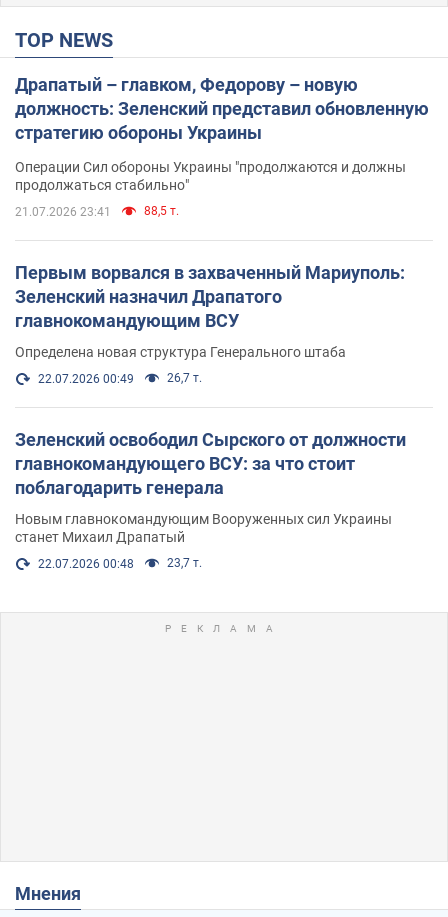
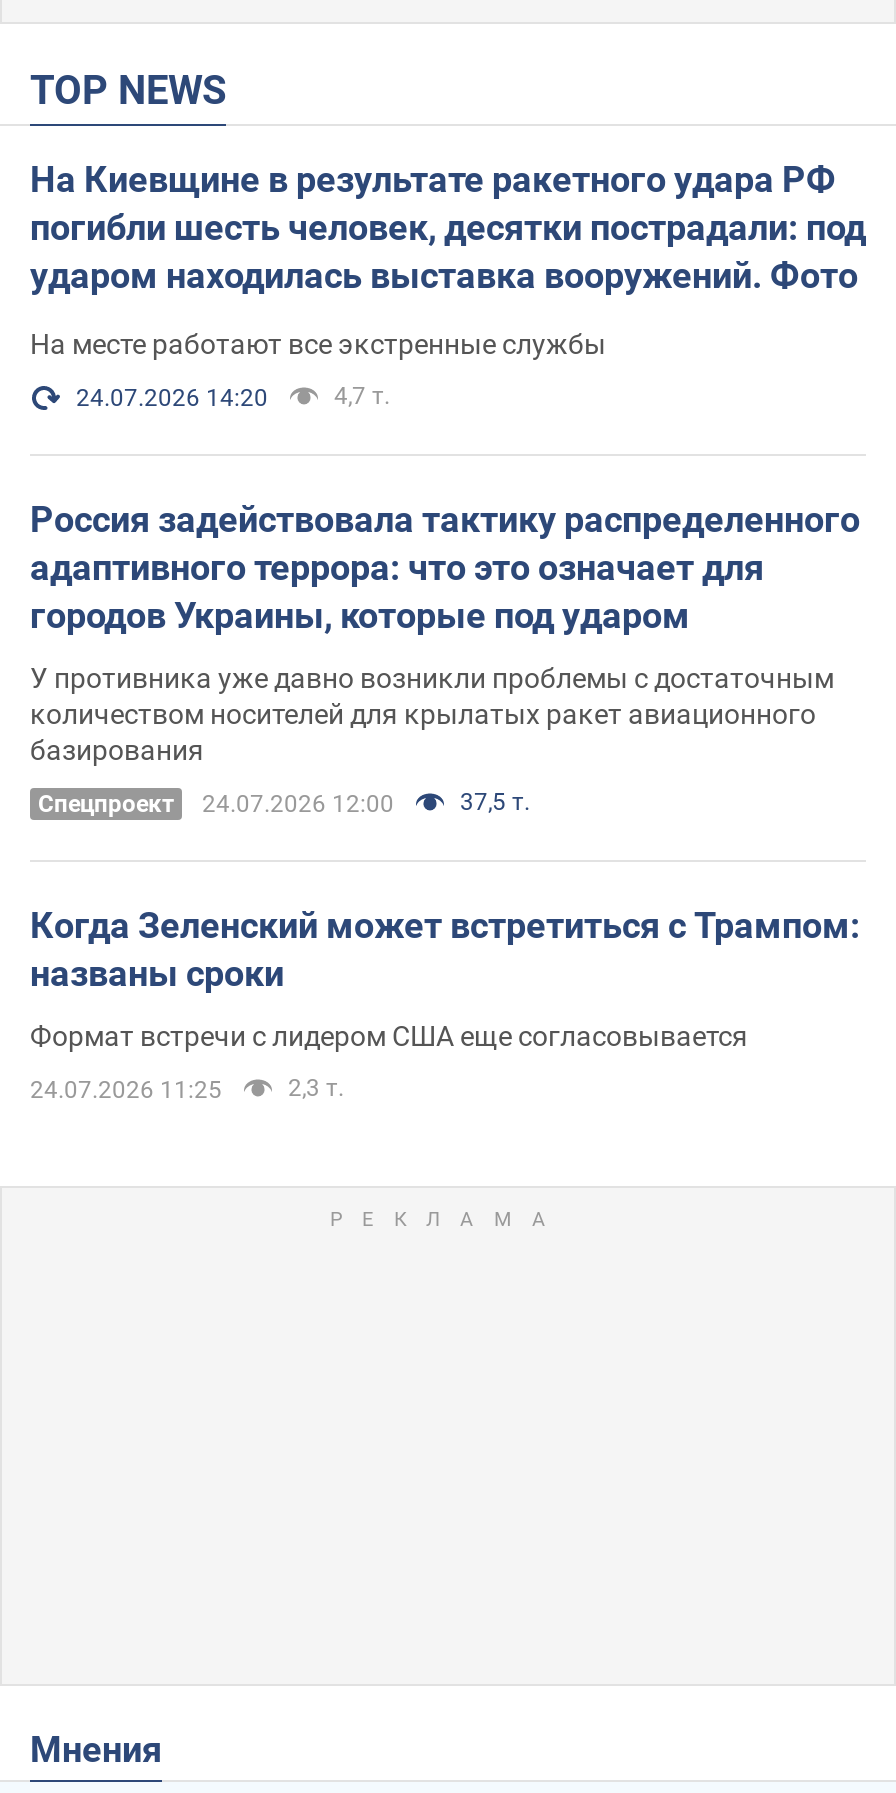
[15,74,429,143] Драпатый – главком, Федорову – новую | должность: Зеленский представил обновленную | стратегию обороны Украины -> [30,157,866,295] На Киевщине в результате ракетного удара РФ | погибли шесть человек, десятки пострадали: под | ударом находилась выставка вооружений. Фото
[15,159,406,193] Операции Сил обороны Украины "продолжаются и должны | продолжаться стабильно" -> [30,327,606,359] На месте работают все экстренные службы
[15,204,179,219] 21.07.2026 23:41 | 88,5 т. -> [76,381,390,411] 24.07.2026 14:20 | 4,7 т.
[15,262,405,331] Первым ворвался в захваченный Мариуполь: | Зеленский назначил Драпатого | главнокомандующим ВСУ -> [30,497,860,635] Россия задействовала тактику распределенного | адаптивного террора: что это означает для | городов Украины, которые под ударом
[15,344,346,360] Определена новая структура Генерального штаба -> [30,661,834,765] У противника уже давно возникли проблемы с достаточным | количеством носителей для крылатых ракет авиационного | базирования
[38,371,202,386] 22.07.2026 00:49 | 26,7 т. -> [38,787,530,817] Спецпроект | 24.07.2026 12:00 | 37,5 т.
[15,429,406,498] Зеленский освободил Сырского от должности | главнокомандующего ВСУ: за что стоит | поблагодарить генерала -> [30,903,860,993] Когда Зеленский может встретиться с Трампом: | названы сроки
[15,511,392,545] Новым главнокомандующим Вооруженных сил Украины | станет Михаил Драпатый -> [30,1019,748,1051] Формат встречи с лидером США еще согласовывается
[38,556,202,571] 22.07.2026 00:48 | 23,7 т. -> [30,1073,344,1103] 24.07.2026 11:25 | 2,3 т.

